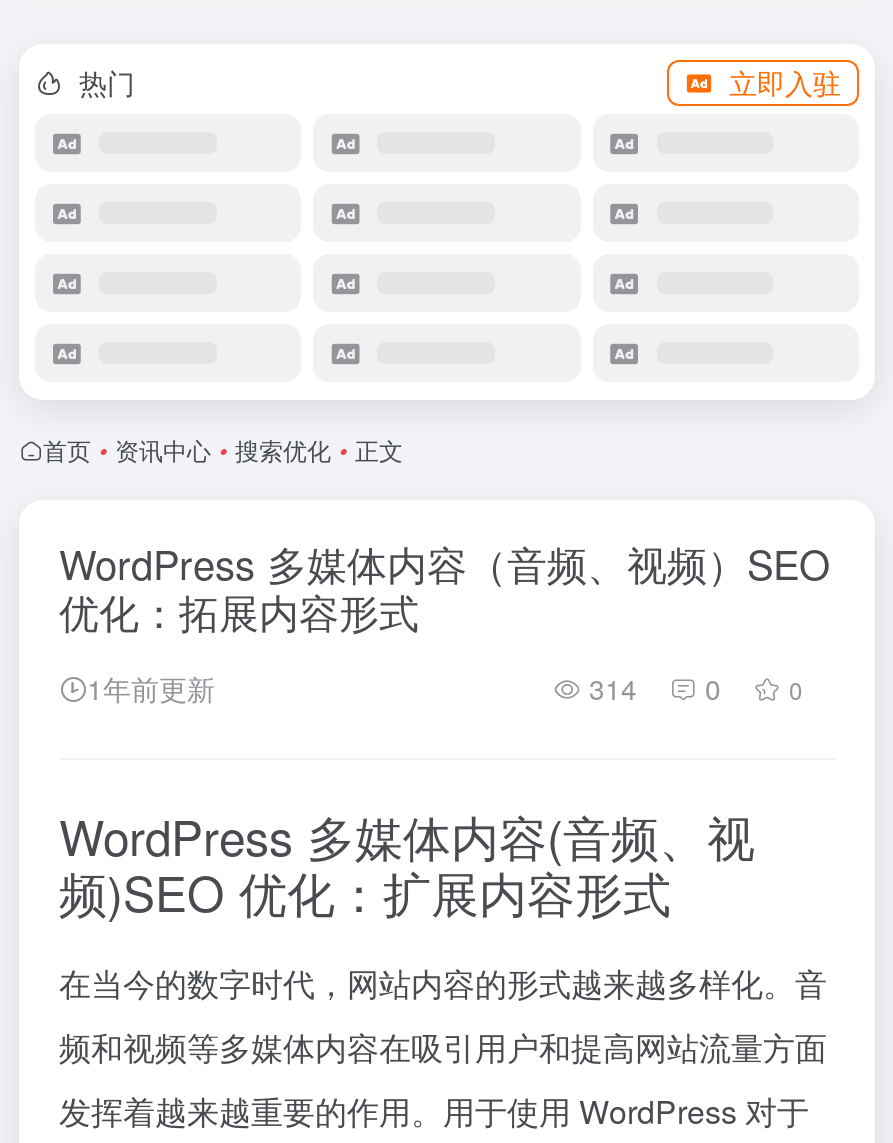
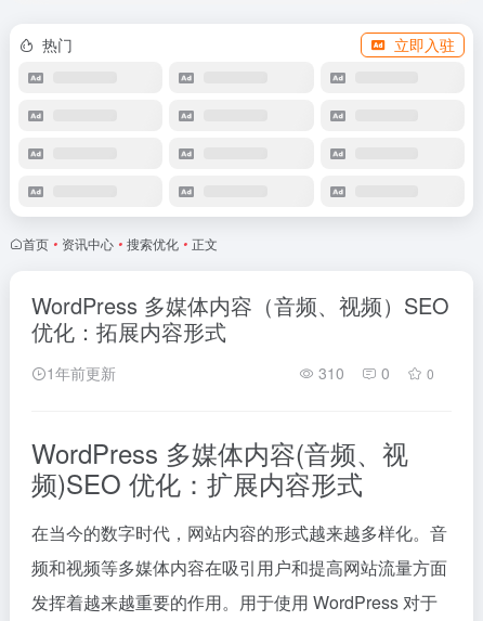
[581,668,803,708] 314 0 0 -> [314,362,434,384] 310 0 0

